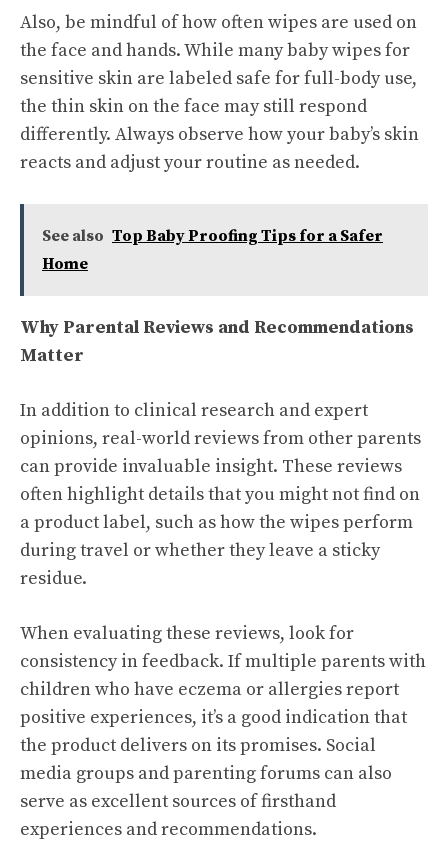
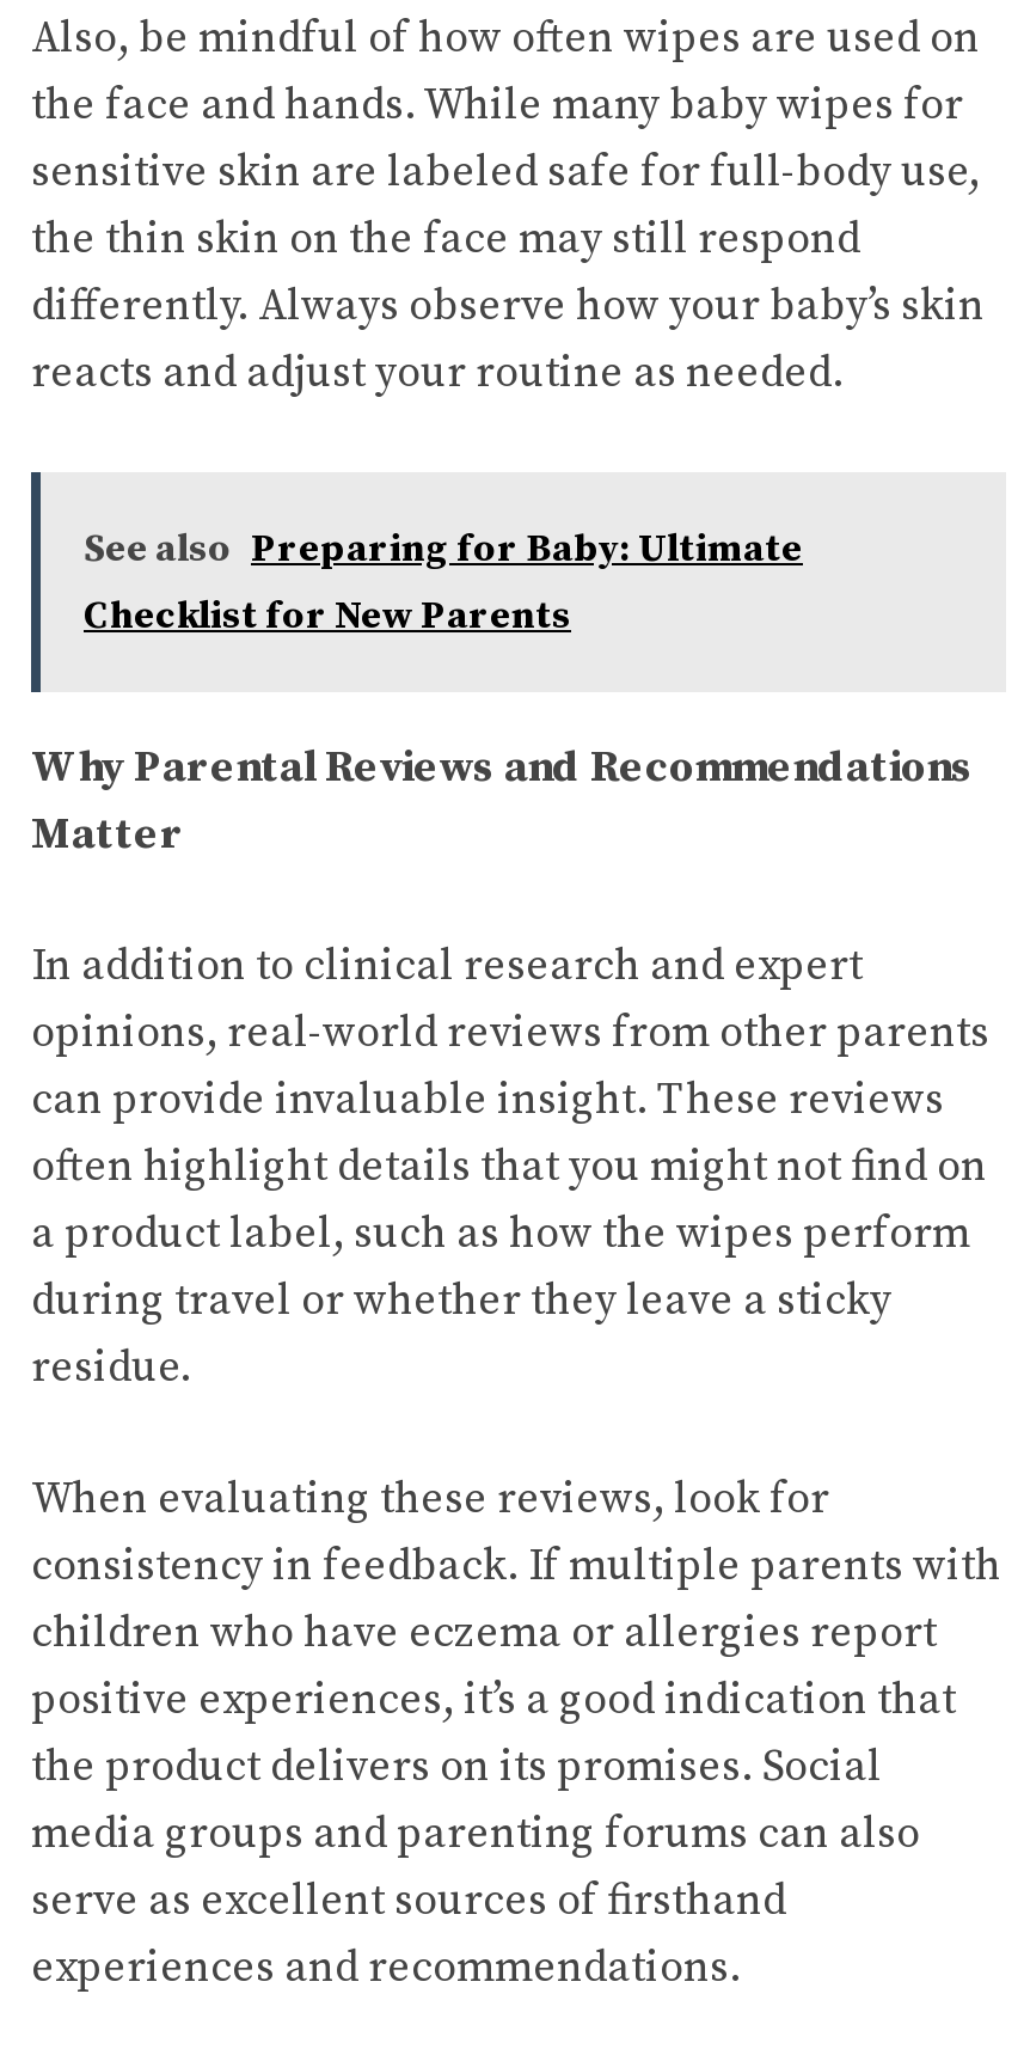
[42,226,383,274] See also Top Baby Proofing Tips for a Safer | Home -> [84,525,803,640] See also Preparing for Baby: Ultimate | Checklist for New Parents

